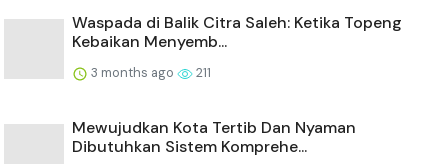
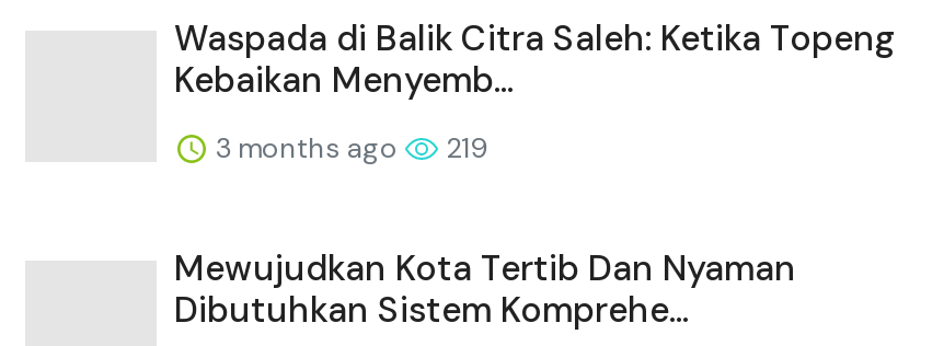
[88,64,211,81] 3 months ago 211 -> [209,128,487,165] 3 months ago 219

